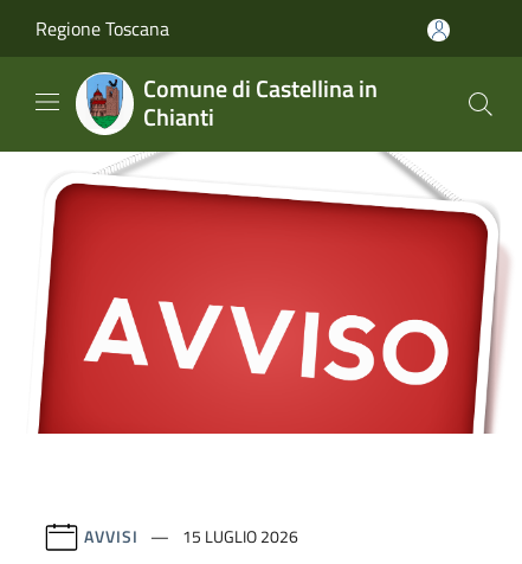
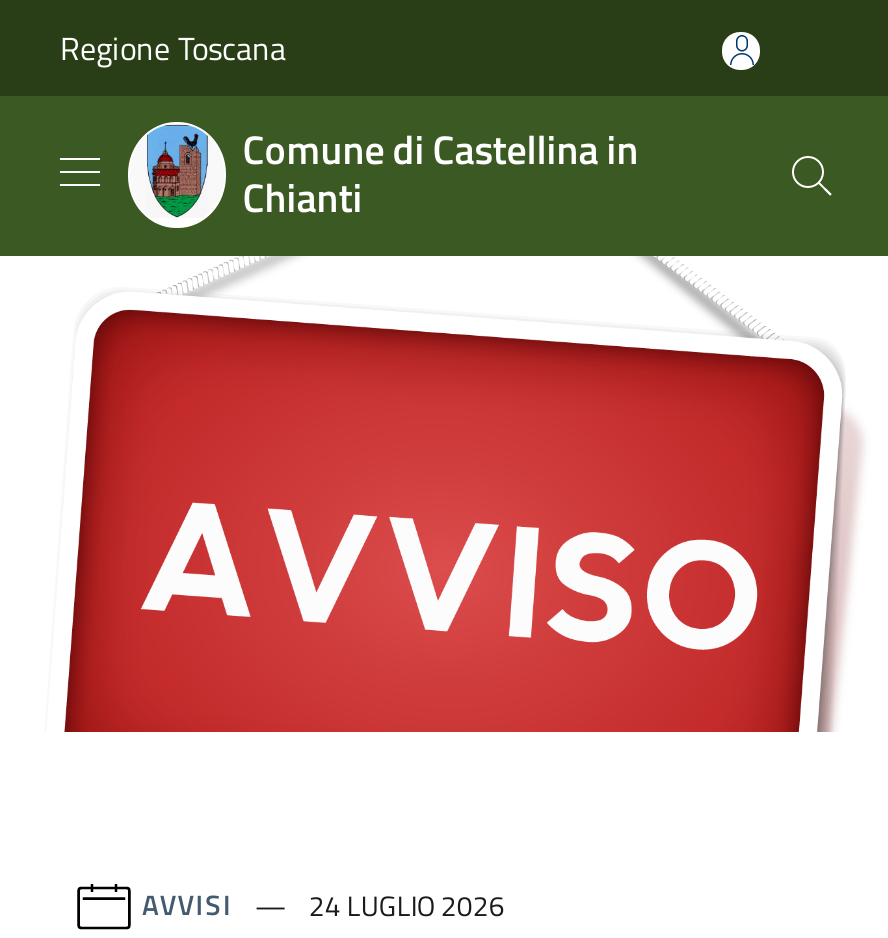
[84,523,299,548] AVVISI 15 LUGLIO 2026 -> [142,883,505,925] AVVISI 24 LUGLIO 2026

